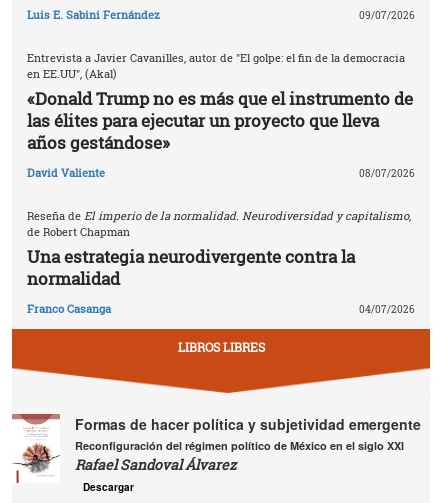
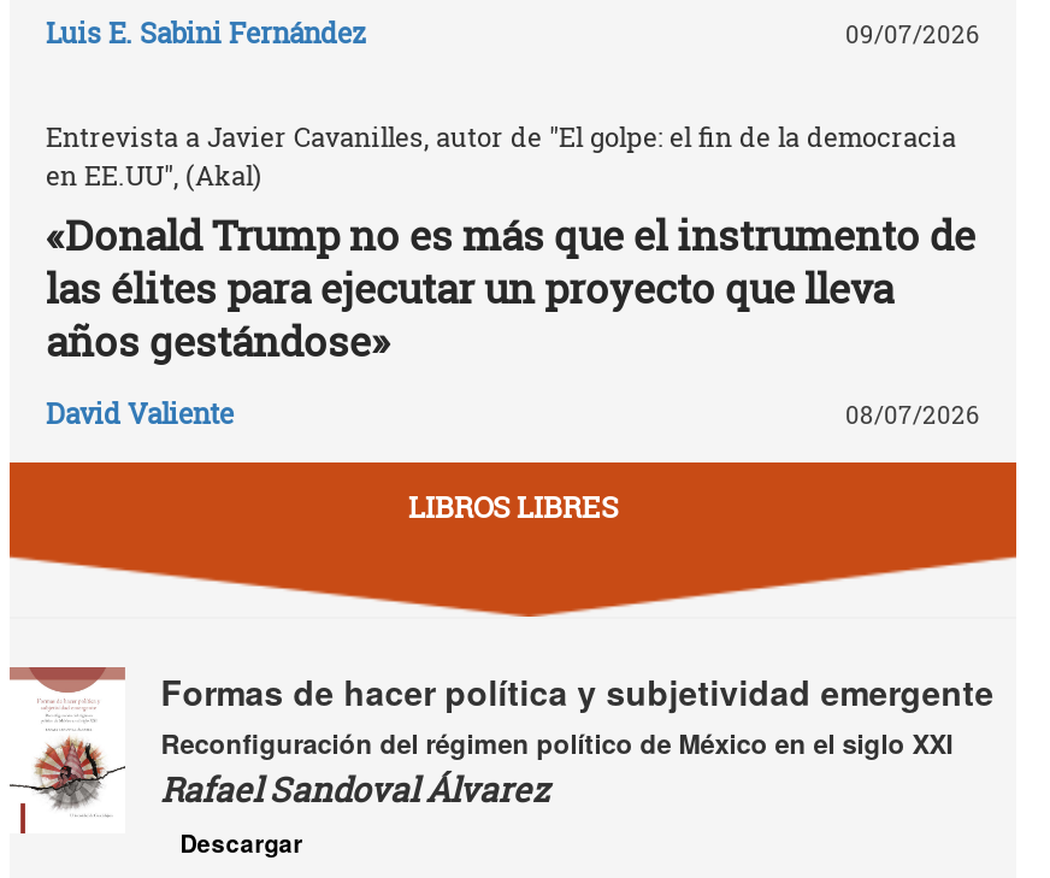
[27,208,415,316] Reseña de El imperio de la normalidad. Neurodiversidad y capitalismo | de Robert Chapman | Una estrategia neurodivergente contra la | normalidad | Franco Casanga | 04/07/2026 -> none

